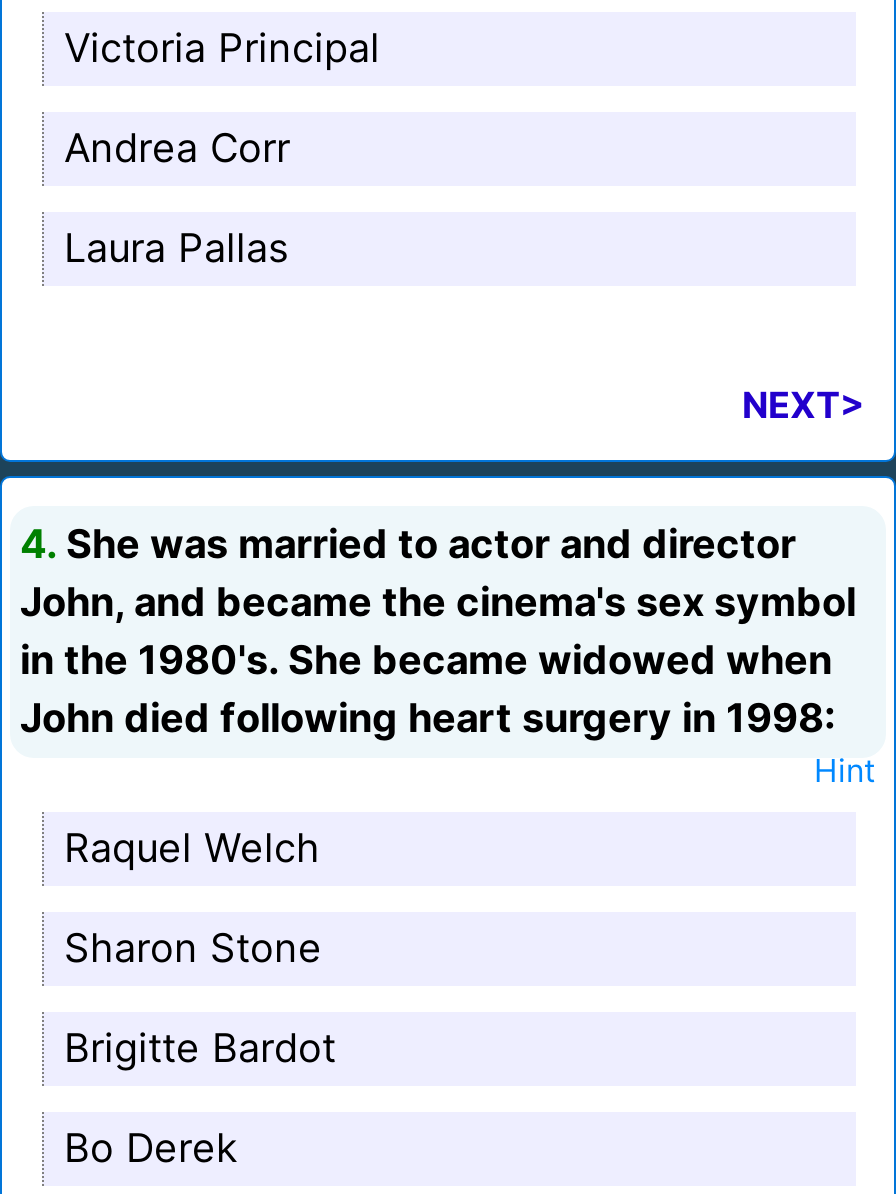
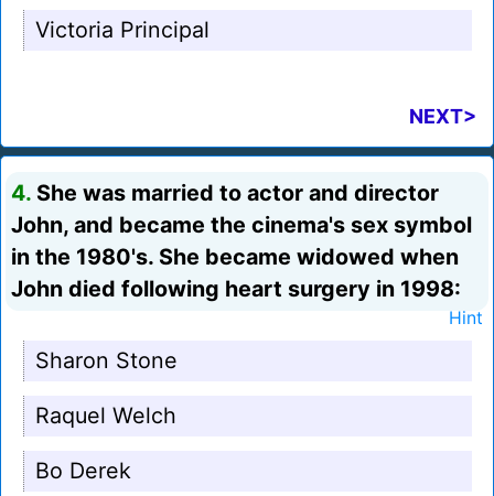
[64,124,290,272] Andrea Corr | Laura Pallas -> none
moved [64,824,320,872] -> [35,402,176,429]: Raquel Welch
[64,1024,336,1072] Brigitte Bardot -> none

